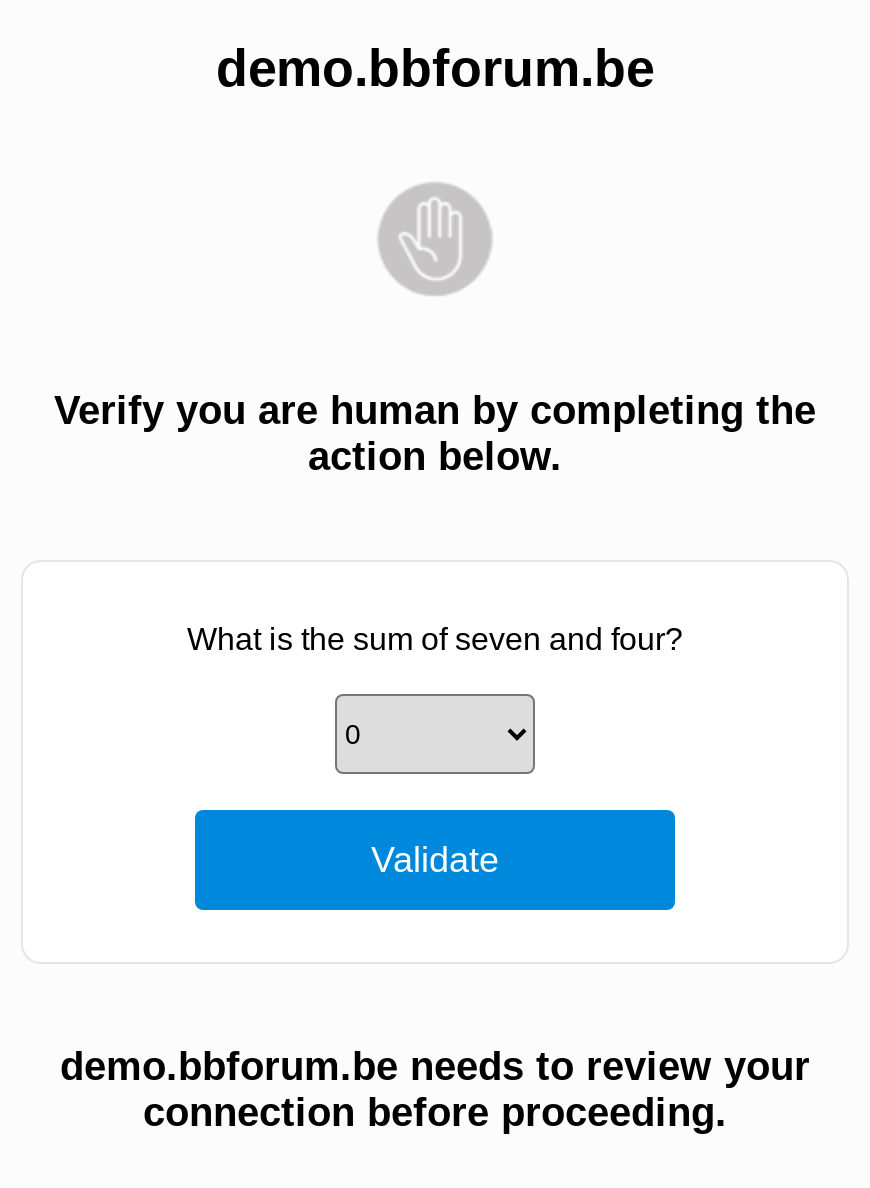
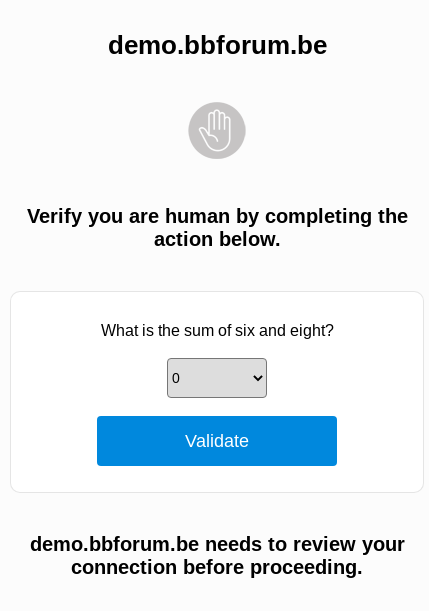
[187,622,683,656] What is the sum of seven and four? -> [100,322,333,339] What is the sum of six and eight?

